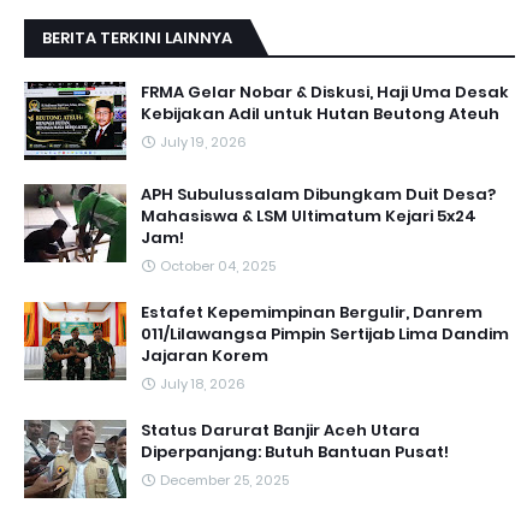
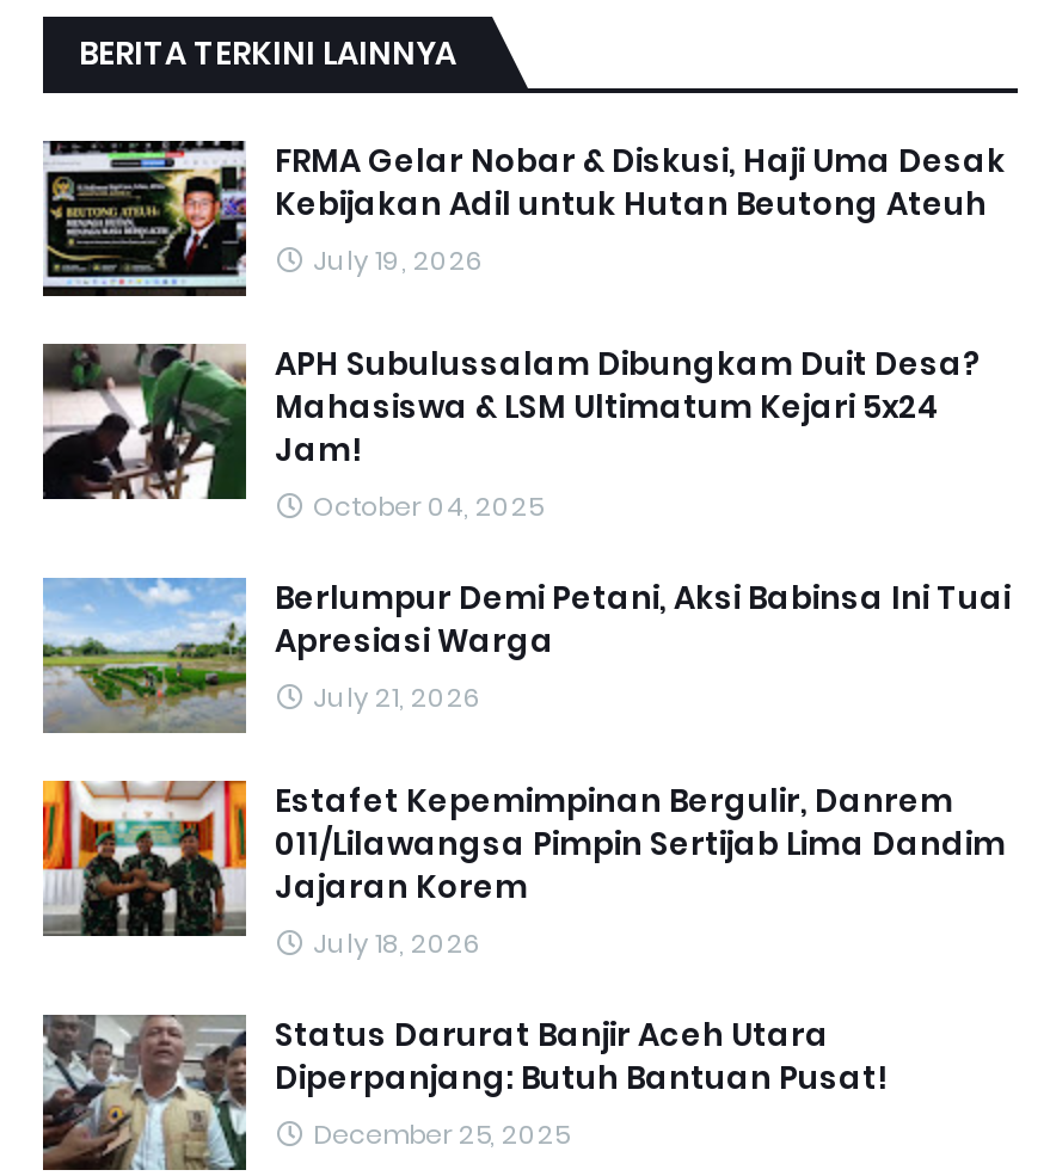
none -> [43,575,1011,735] [image] | Berlumpur Demi Petani, Aksi Babinsa Ini Tuai | Apresiasi Warga | July 21, 2026

